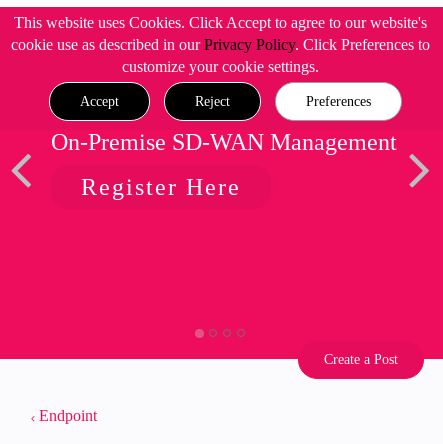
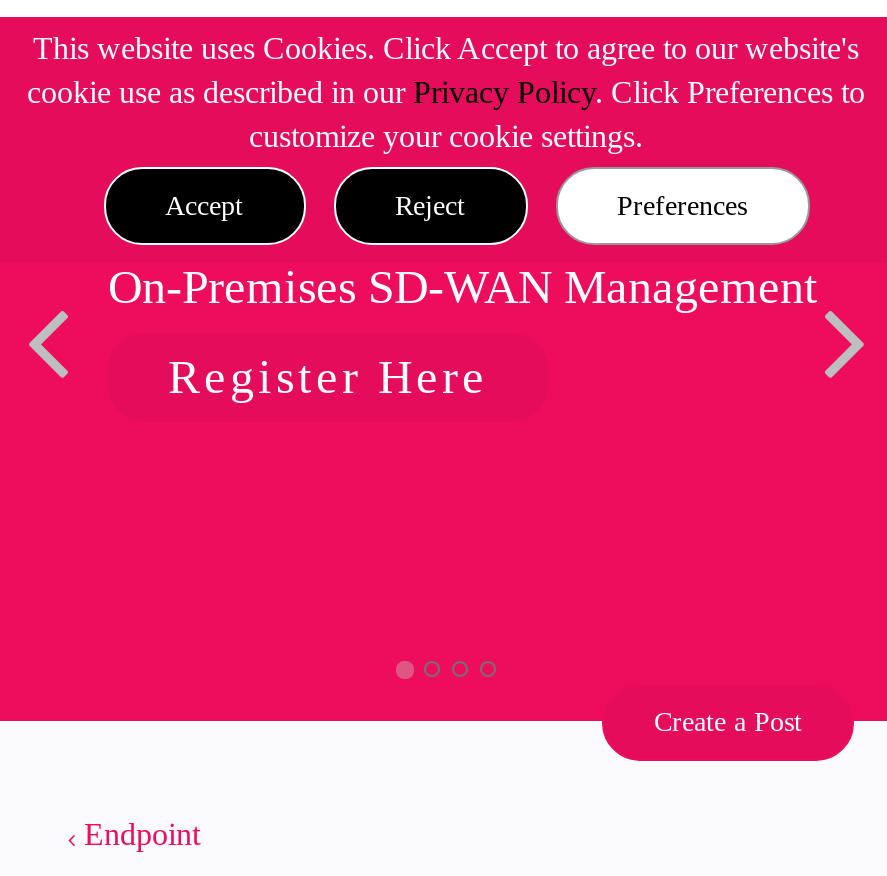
[51,129,397,155] On-Premise SD-WAN Management -> [108,261,818,313] On-Premises SD-WAN Management

